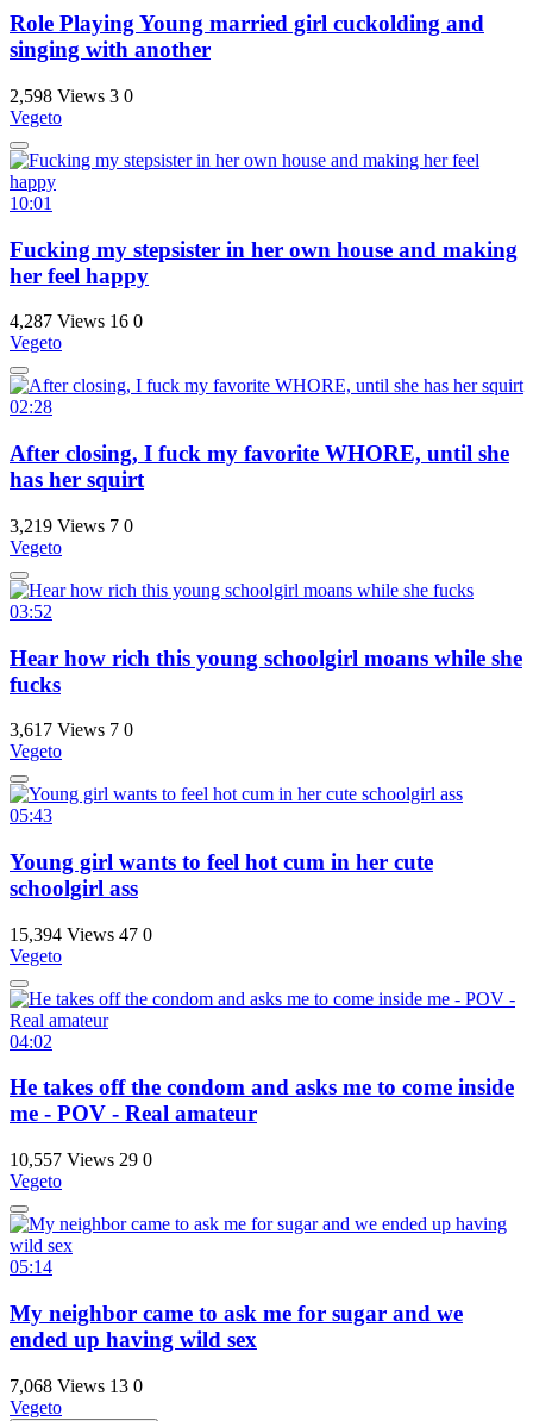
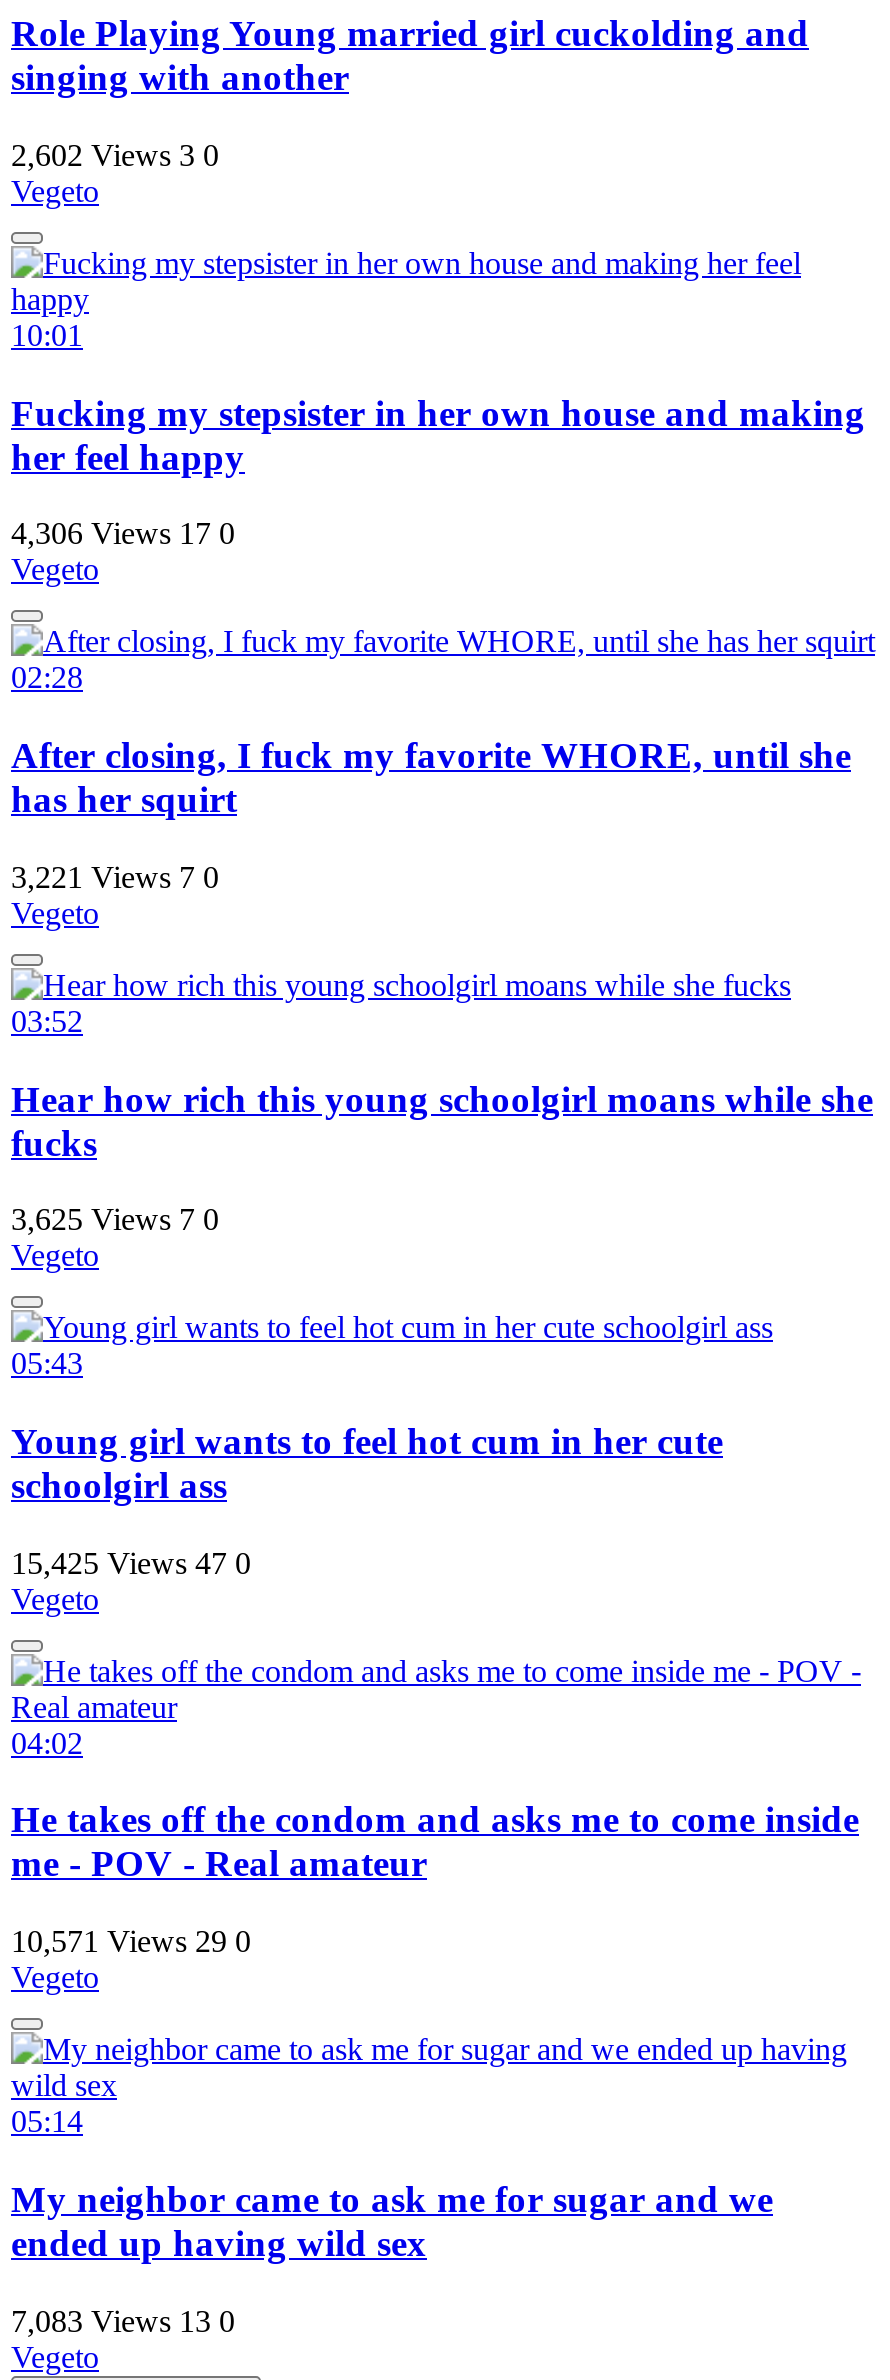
[10,86,133,106] 2,598 Views 3 0 -> [11,138,219,172] 2,602 Views 3 0
[10,311,143,332] 4,287 Views 16 0 -> [11,517,235,551] 4,306 Views 17 0
[10,516,133,536] 3,219 Views 7 0 -> [11,860,219,894] 3,221 Views 7 0
[10,720,133,740] 3,617 Views 7 0 -> [11,1203,219,1237] 3,625 Views 7 0
[10,924,152,944] 15,394 Views 47 0 -> [11,1545,251,1579] 15,425 Views 47 0
[10,1150,152,1170] 10,557 Views 29 0 -> [11,1924,251,1958] 10,571 Views 29 0
[10,1375,143,1396] 7,068 Views 13 0 -> [11,2303,235,2337] 7,083 Views 13 0

